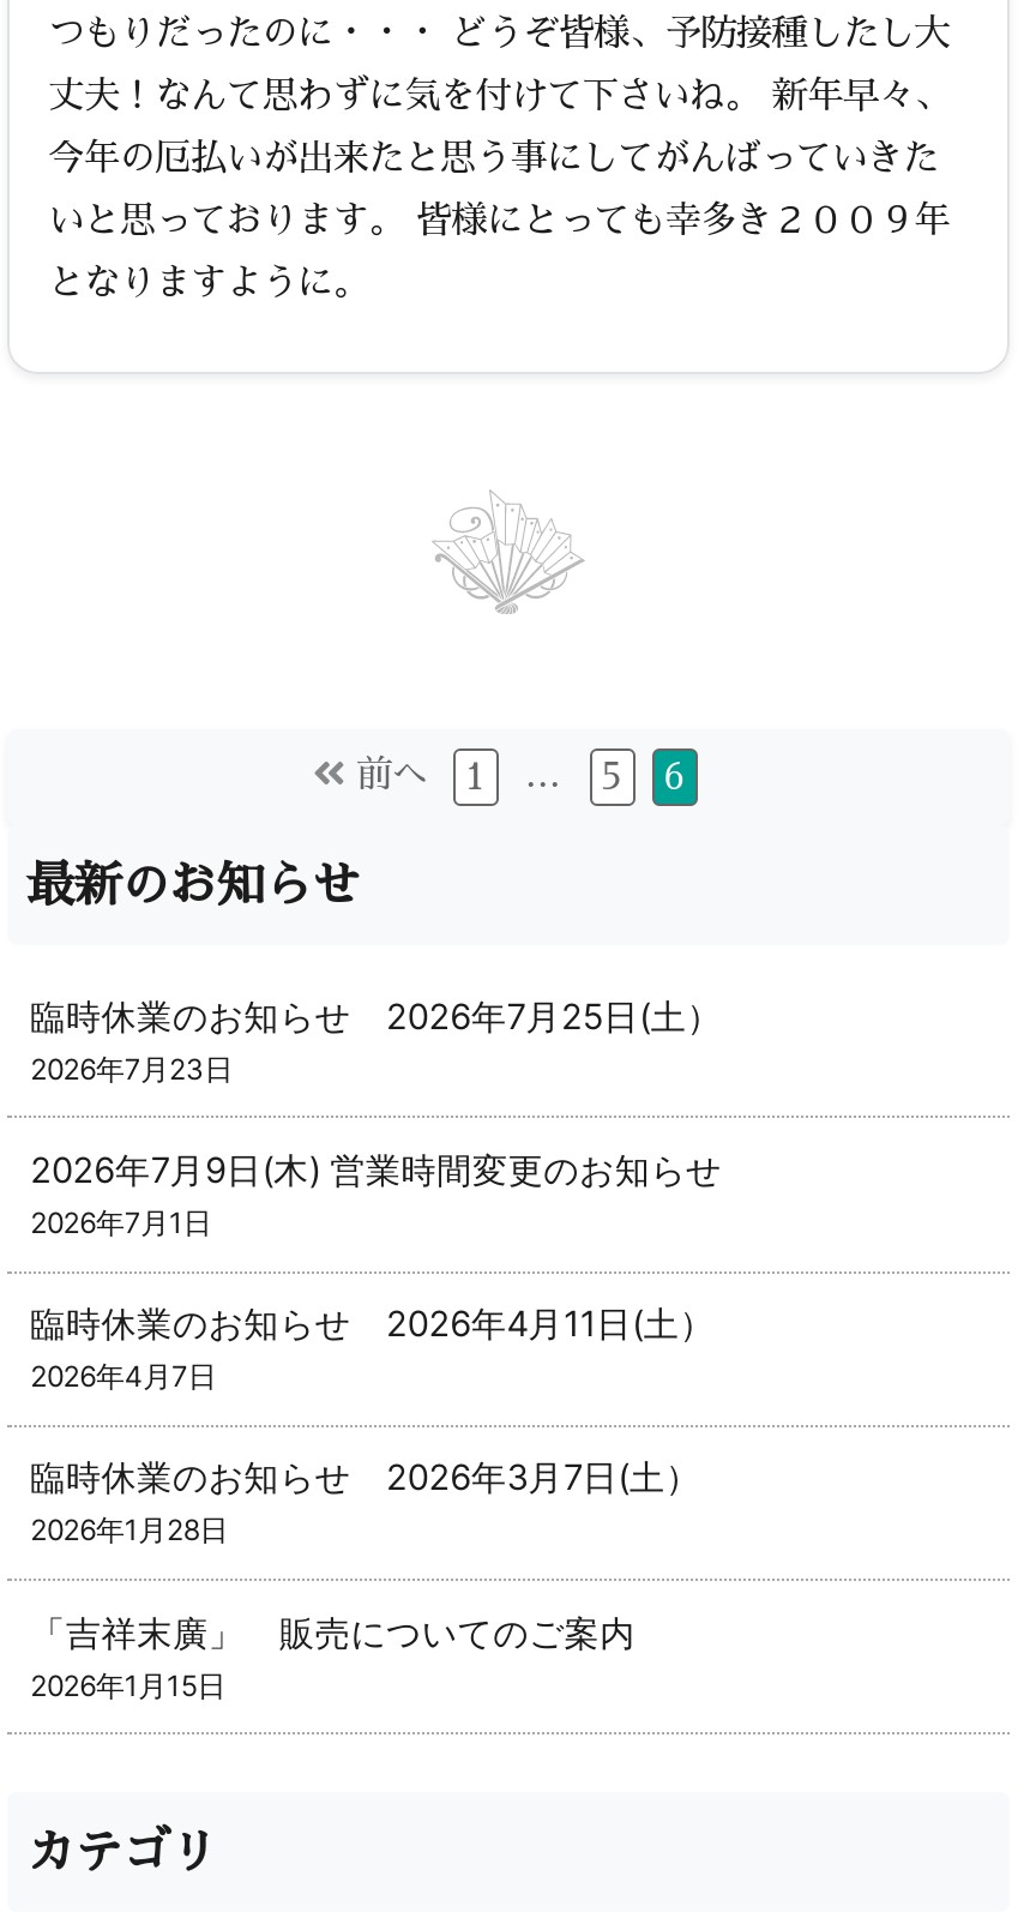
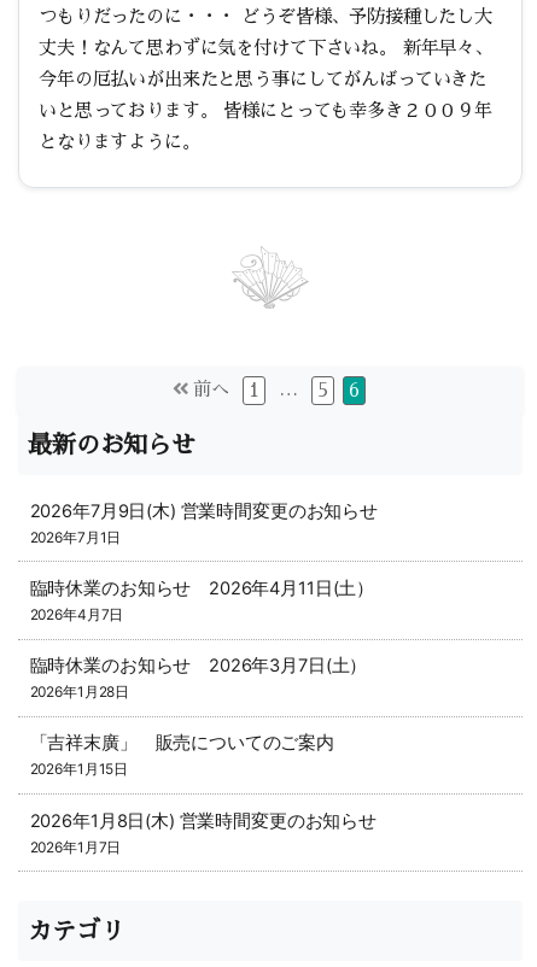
[30,995,722,1086] 臨時休業のお知らせ 2026年7月25日(土） | 2026年7月23日 -> none
moved [30,1149,722,1702] -> [30,500,378,778]: 2026年7月9日(木) 営業時間変更のお知らせ | 2026年7月1日 | 臨時休業のお知らせ 2026年4月11日(土） | 2026年4月7日 | 臨時休業のお知らせ 2026年3月7日(土） | 2026年1月28日 | 「吉祥末廣」 販売についてのご案内 | 2026年1月15日
none -> [30,810,376,855] 2026年1月8日(木) 営業時間変更のお知らせ | 2026年1月7日

